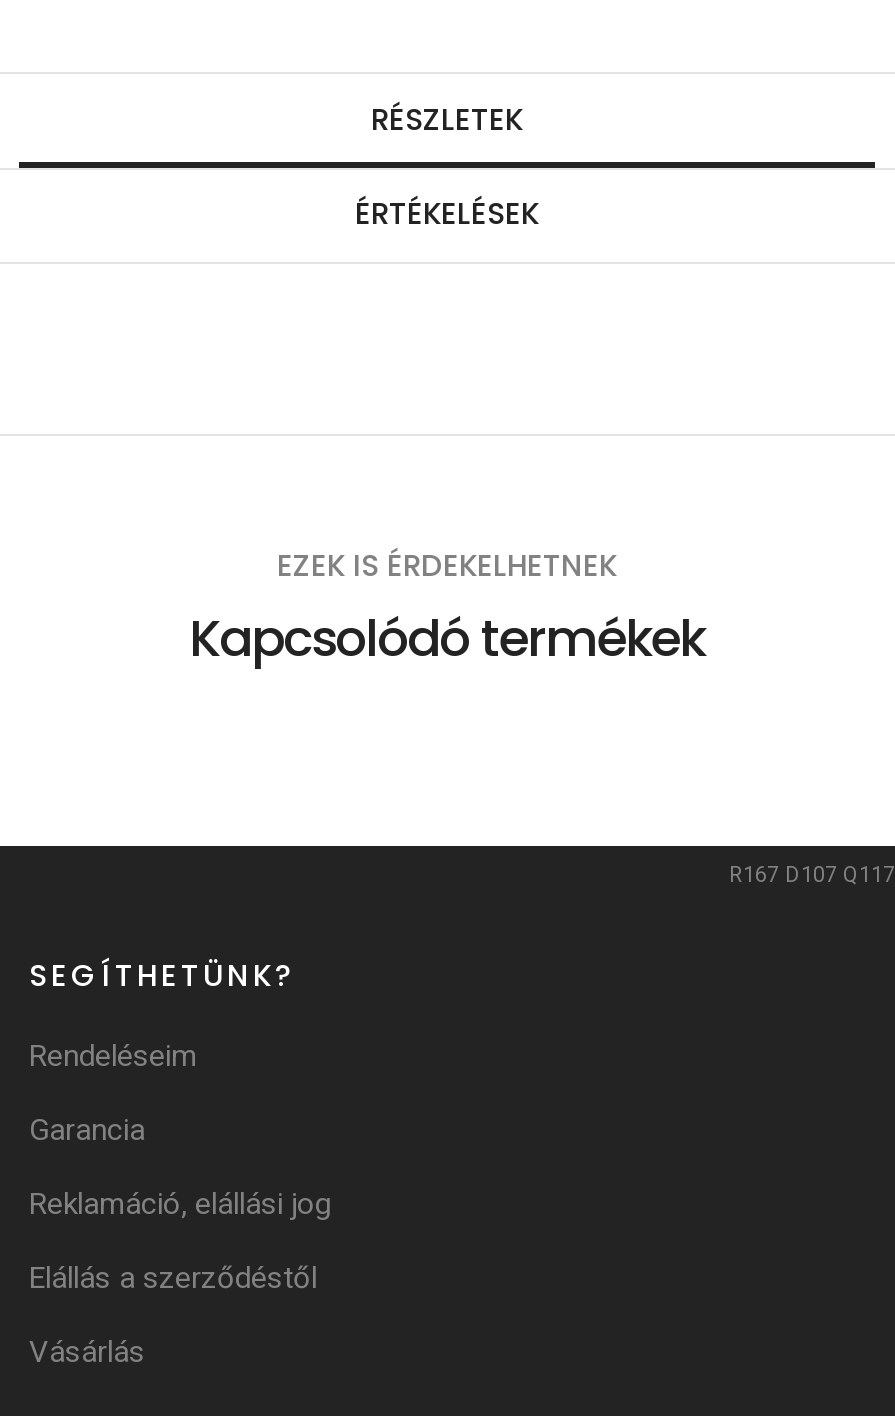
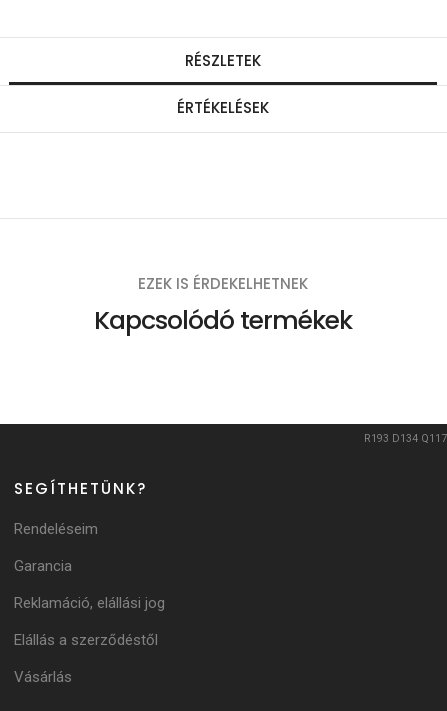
[729,861,895,887] R167 D107 Q117 -> [364,432,447,445] R193 D134 Q117

